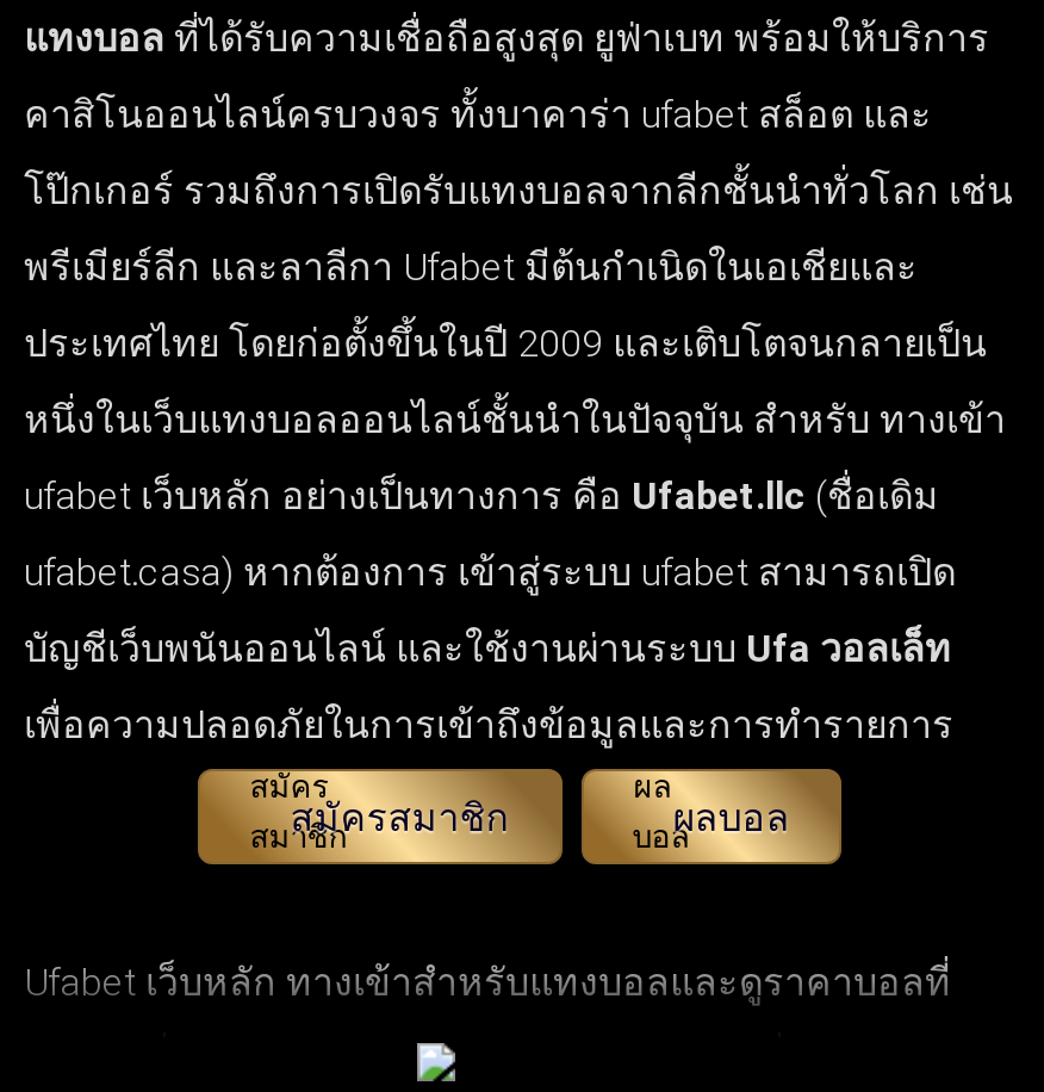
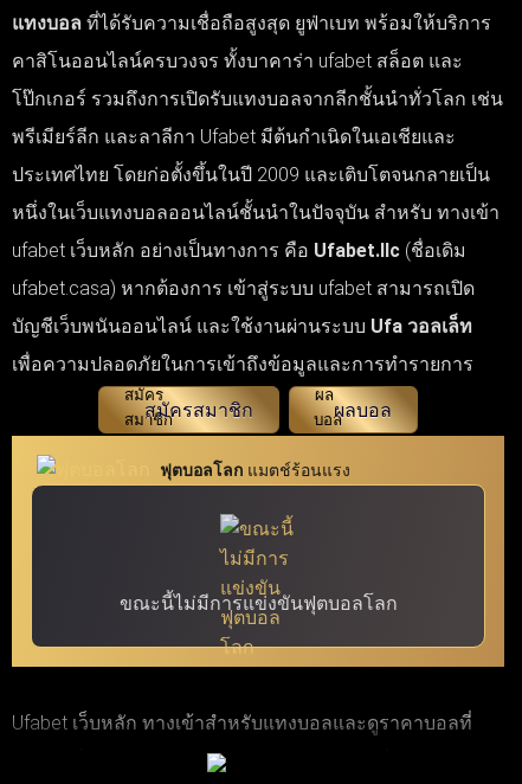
none -> [11,435,505,668] [image] | ฟุตบอลโลก แมตช์ร้อนแรง
none -> [119,592,397,615] ขณะนี้ไม่มีการแข่งขันฟุตบอลโลก

